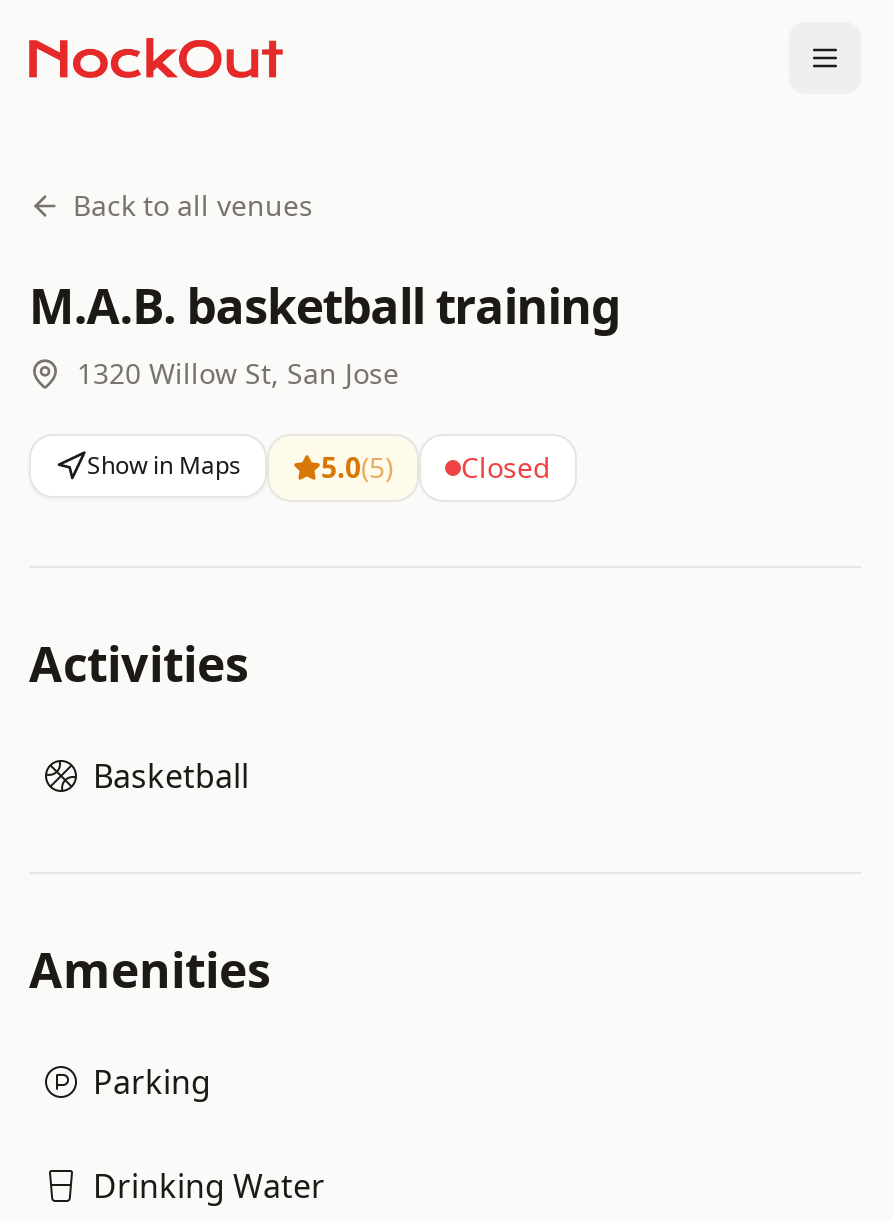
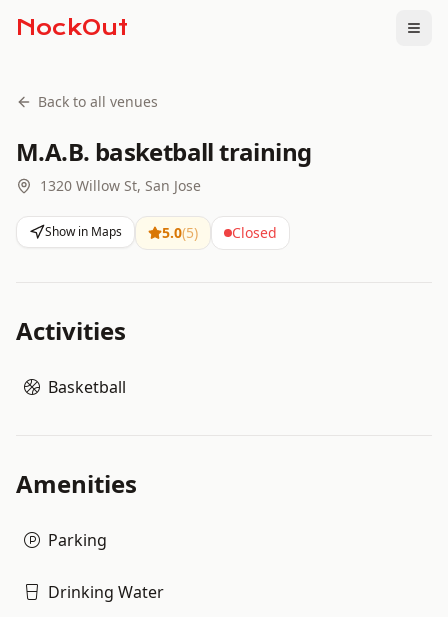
none -> [16,15,128,40] NockOut

